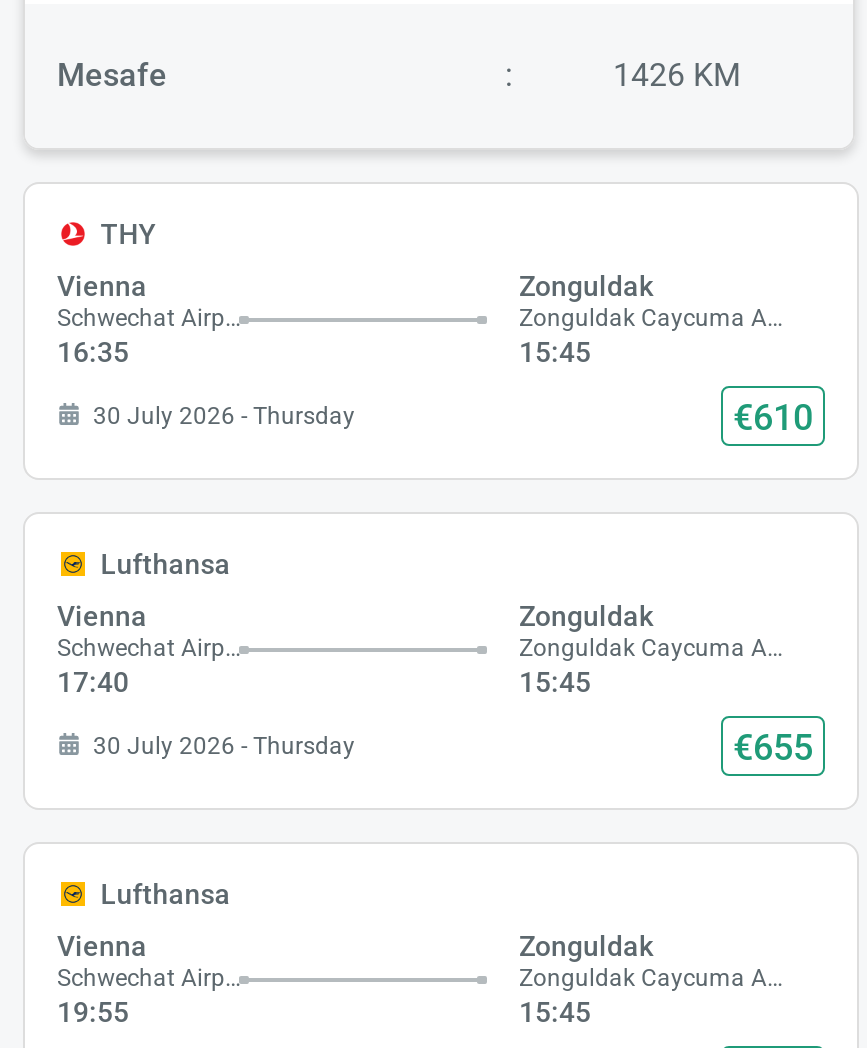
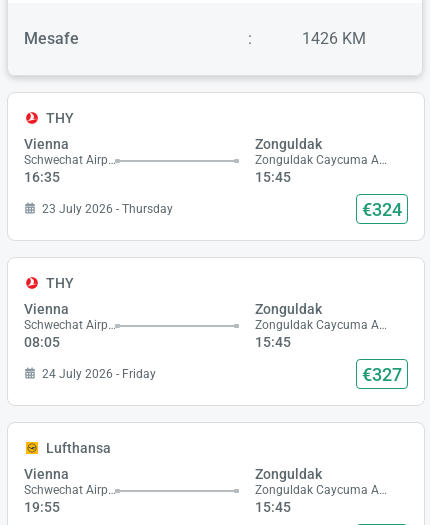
[93,396,813,438] 30 July 2026 - Thursday | €610 -> [42,199,402,220] 23 July 2026 - Thursday | €324
[101,549,231,581] Lufthansa -> [46,275,74,291] THY
[57,667,129,699] 17:40 -> [24,334,60,350] 08:05
[93,732,355,760] 30 July 2026 - Thursday -> [42,367,156,381] 24 July 2026 - Friday
[733,726,813,768] €655 -> [362,364,402,385] €327

